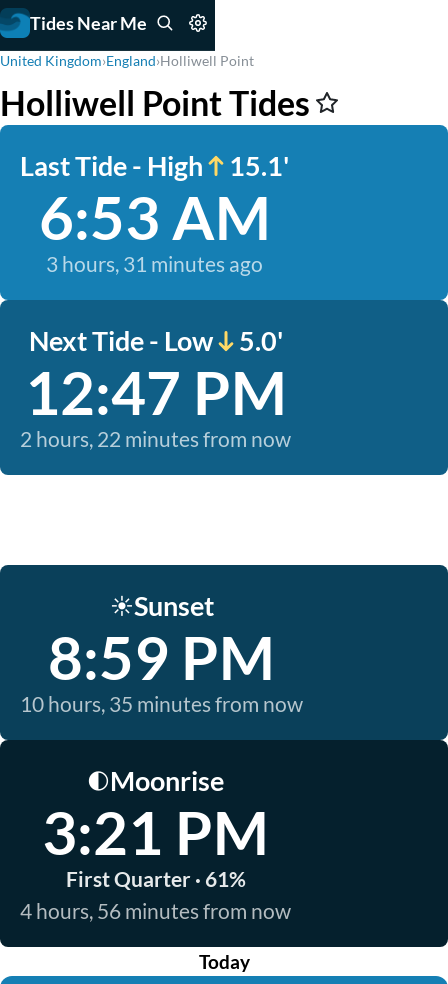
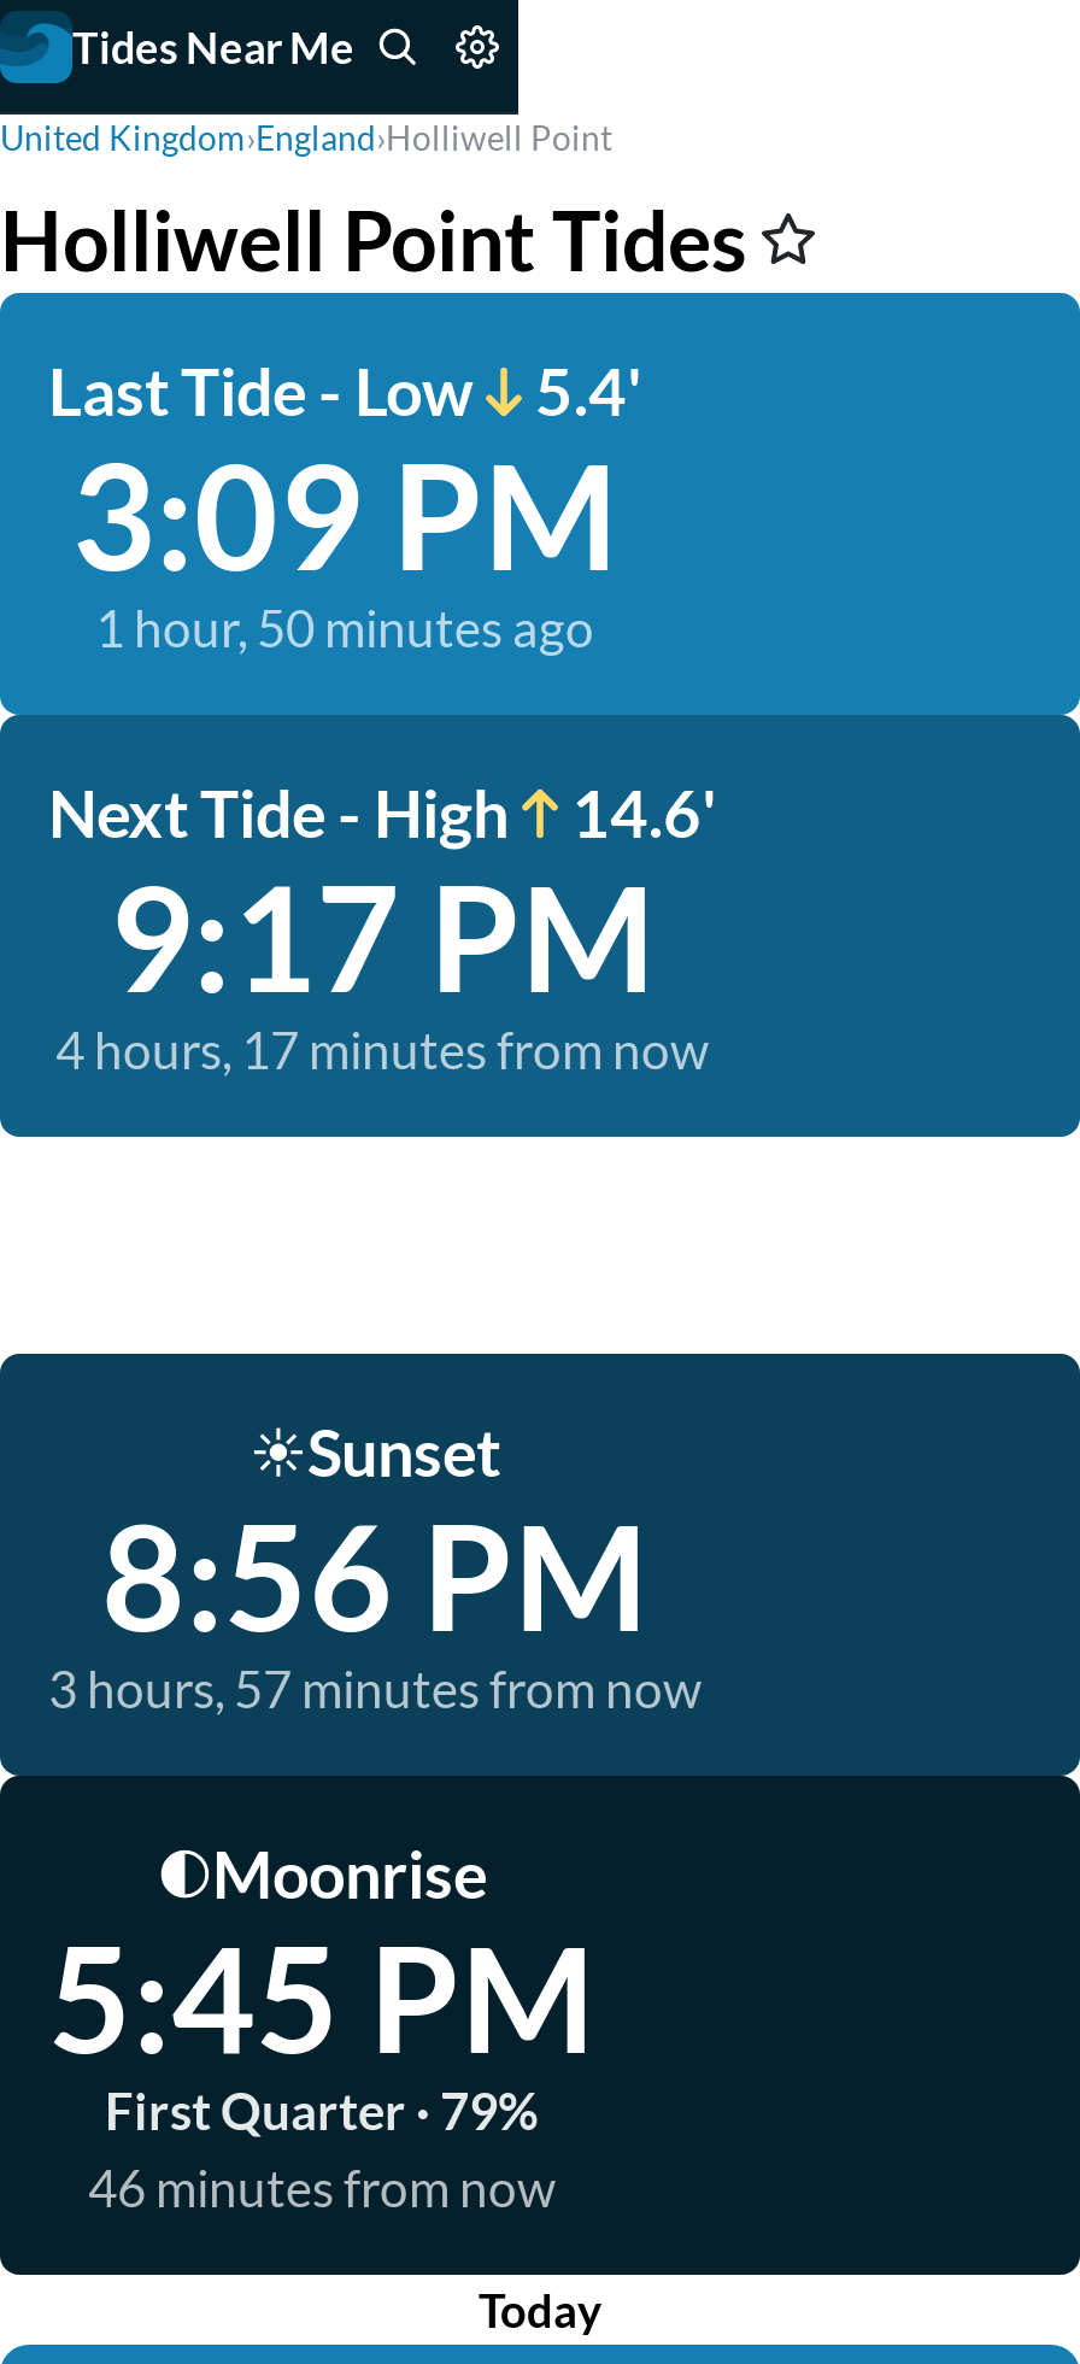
[20,149,289,276] Last Tide - High | 15.1' | 6:53 AM | 3 hours, 31 minutes ago -> [48,351,641,657] Last Tide - Low | 5.4' | 3:09 PM | 1 hour, 50 minutes ago
[20,324,291,451] Next Tide - Low | 5.0' | 12:47 PM | 2 hours, 22 minutes from now -> [48,773,716,1079] Next Tide - High | 14.6' | 9:17 PM | 4 hours, 17 minutes from now
[48,621,275,693] 8:59 PM -> [101,1489,648,1662] 8:56 PM
[20,691,303,716] 10 hours, 35 minutes from now -> [48,1658,702,1718] 3 hours, 57 minutes from now
[20,796,291,923] 3:21 PM | First Quarter · 61% | 4 hours, 56 minutes from now -> [48,1911,595,2217] 5:45 PM | First Quarter · 79% | 46 minutes from now

